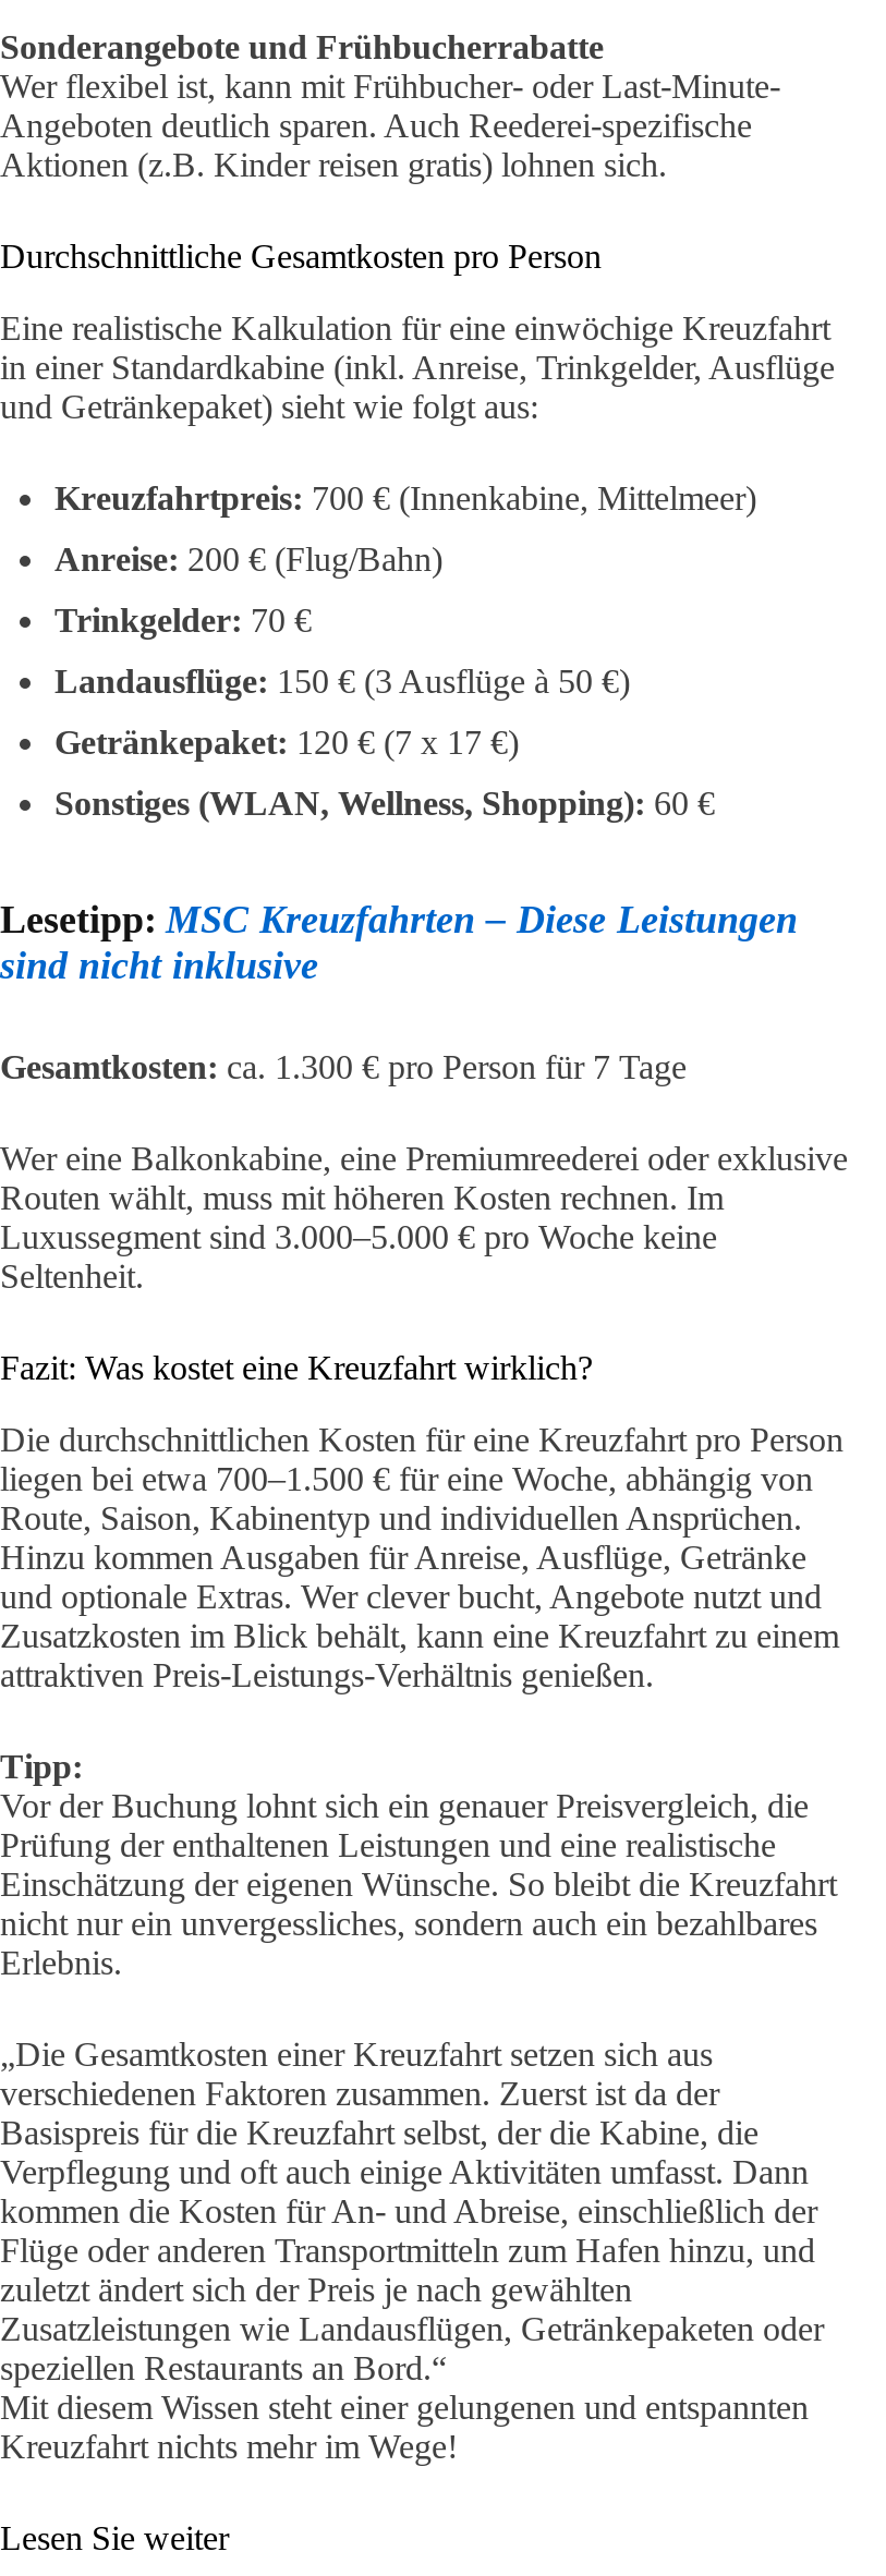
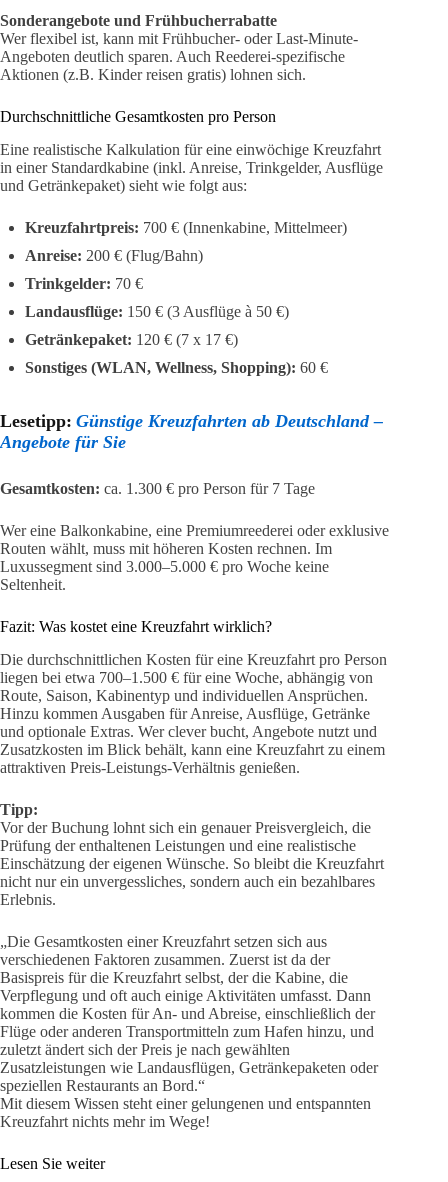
[0,899,798,988] Lesetipp: MSC Kreuzfahrten – Diese Leistungen | sind nicht inklusive -> [0,411,383,452] Lesetipp: Günstige Kreuzfahrten ab Deutschland – | Angebote für Sie

